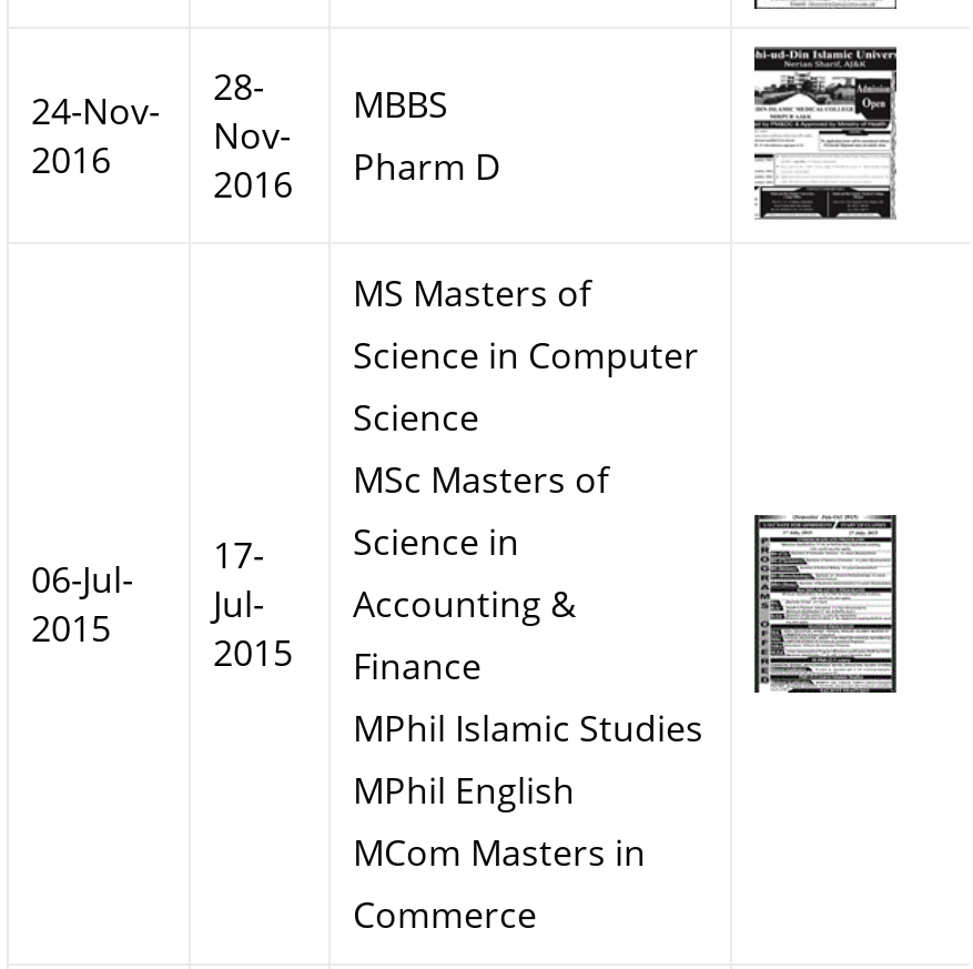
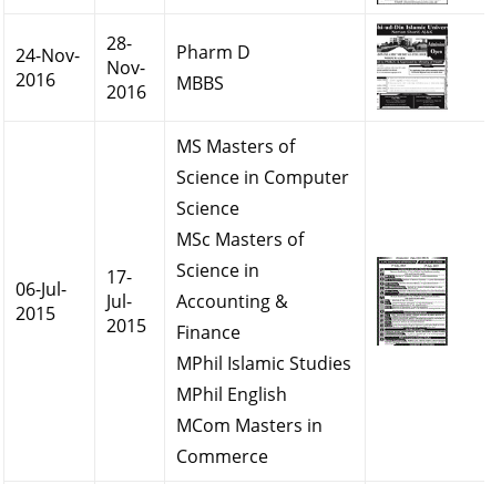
moved [353,80,448,129] -> [176,71,224,95]: MBBS
moved [353,142,501,191] -> [176,40,250,64]: Pharm D

